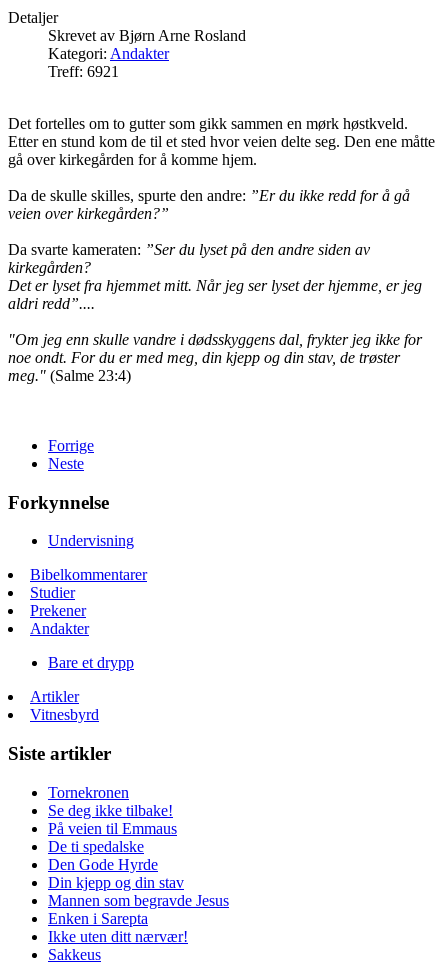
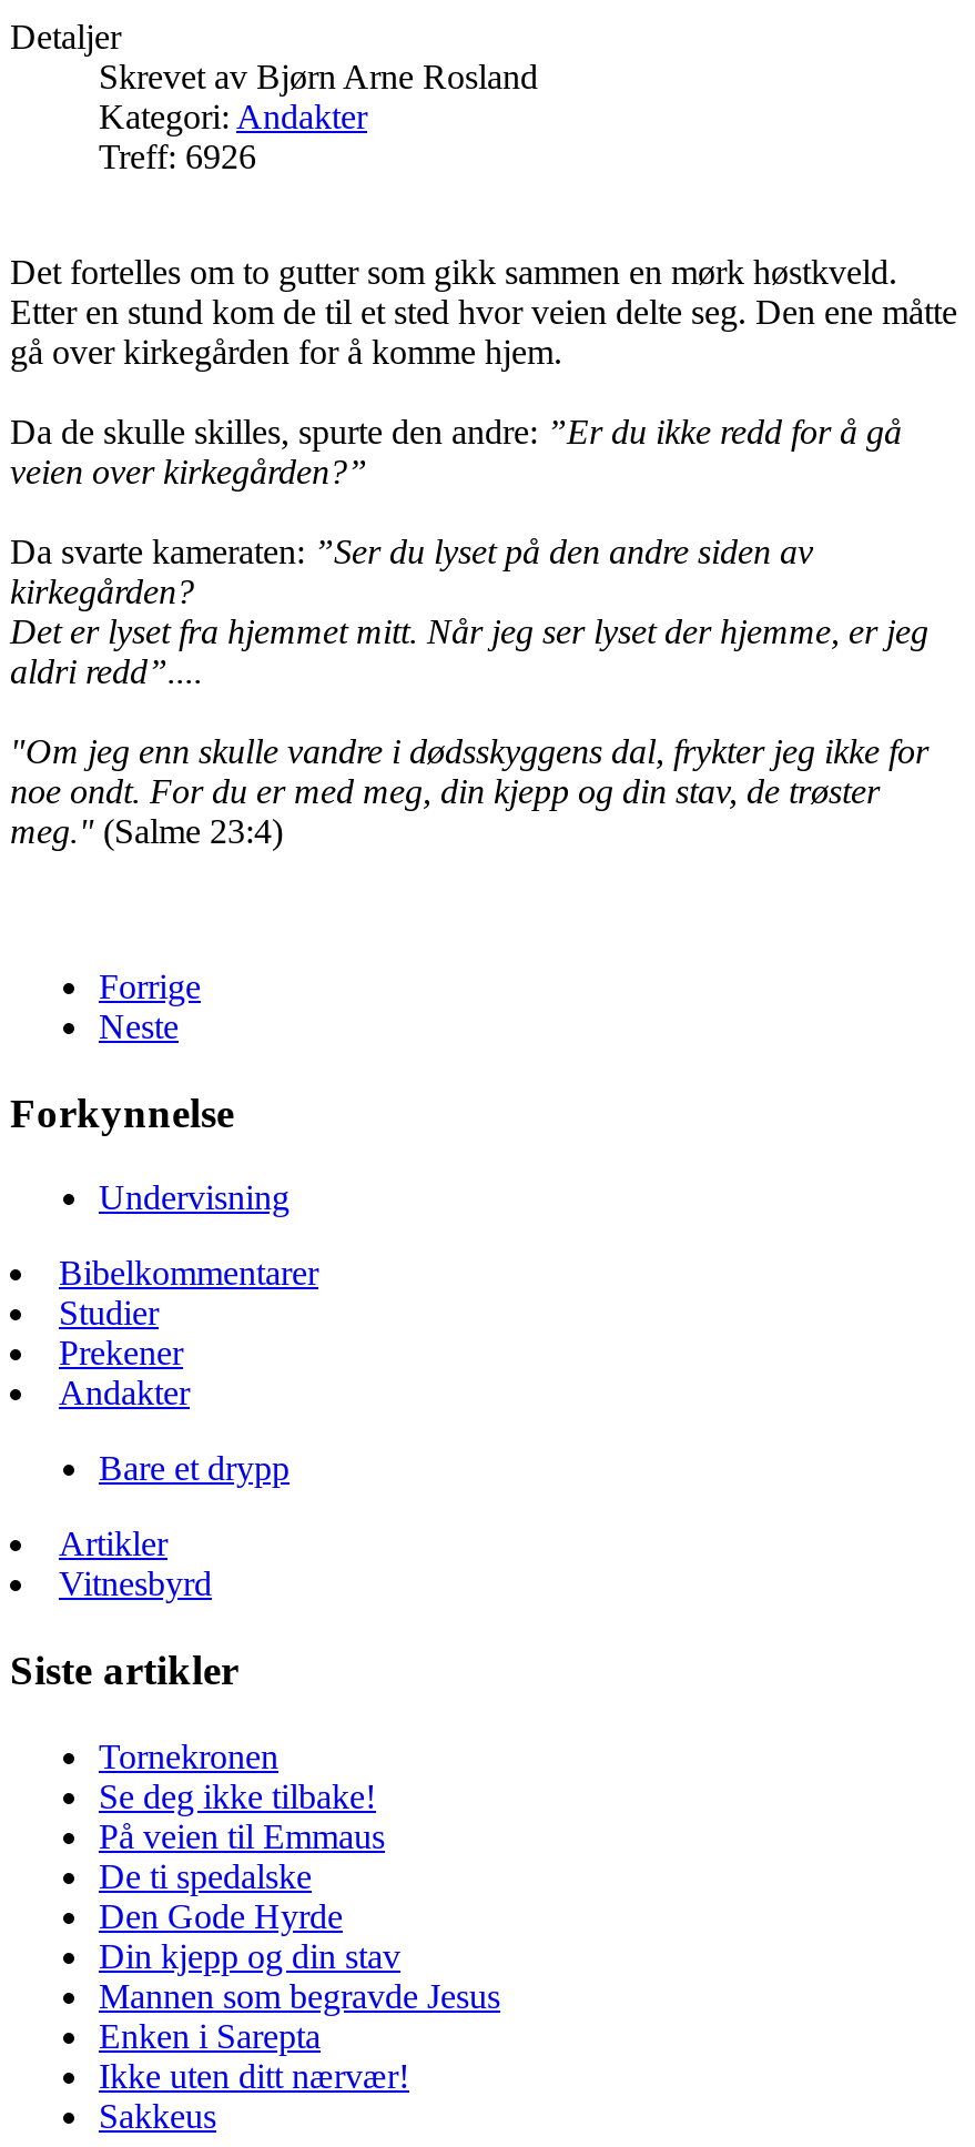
[48,63,119,80] Treff: 6921 -> [99,137,256,175] Treff: 6926

